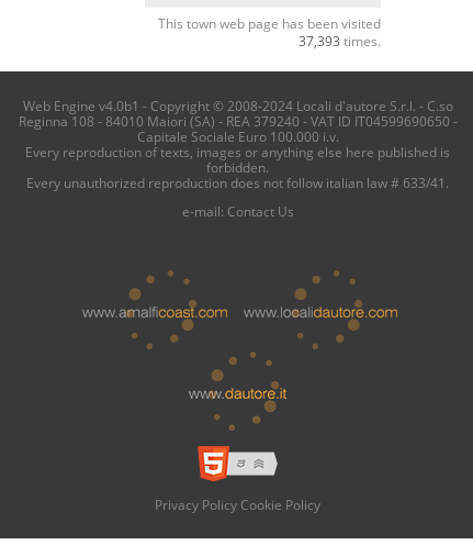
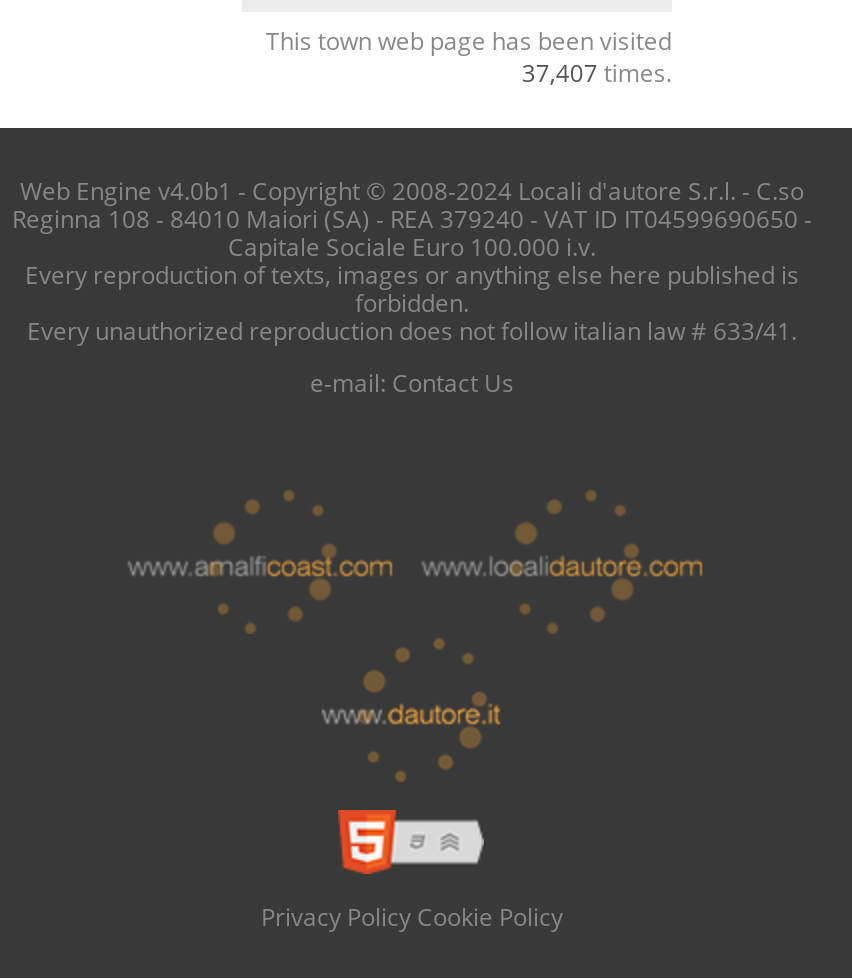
[298,32,381,49] 37,393 times. -> [522,56,672,88] 37,407 times.

